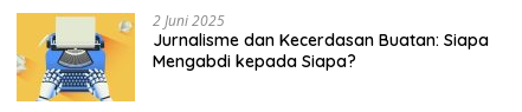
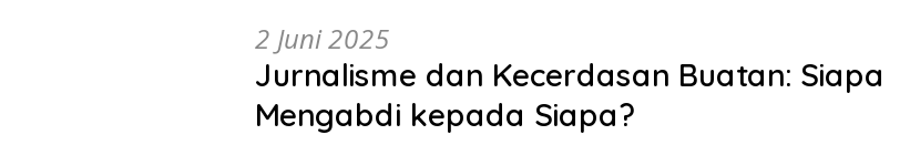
[15,12,136,103] [image] -> none

